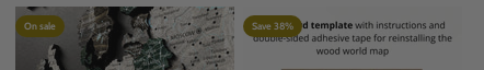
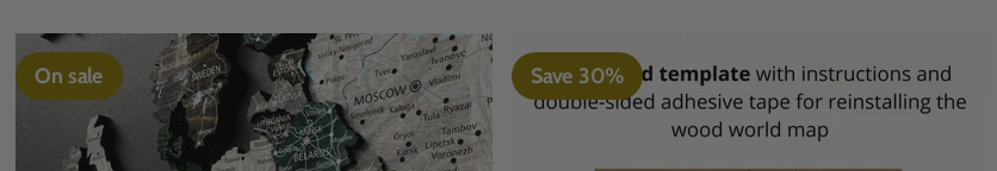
[252,20,293,32] Save 38% -> [531,62,624,88] Save 30%

